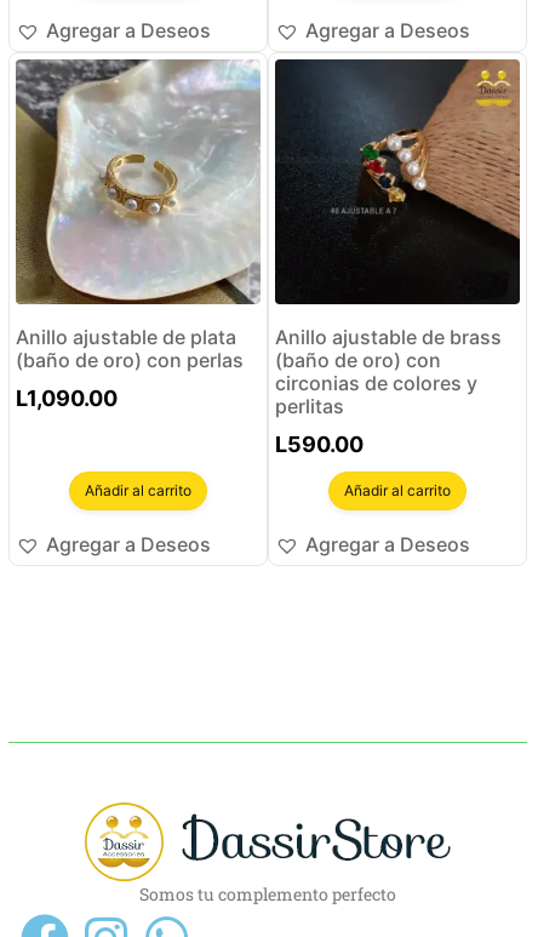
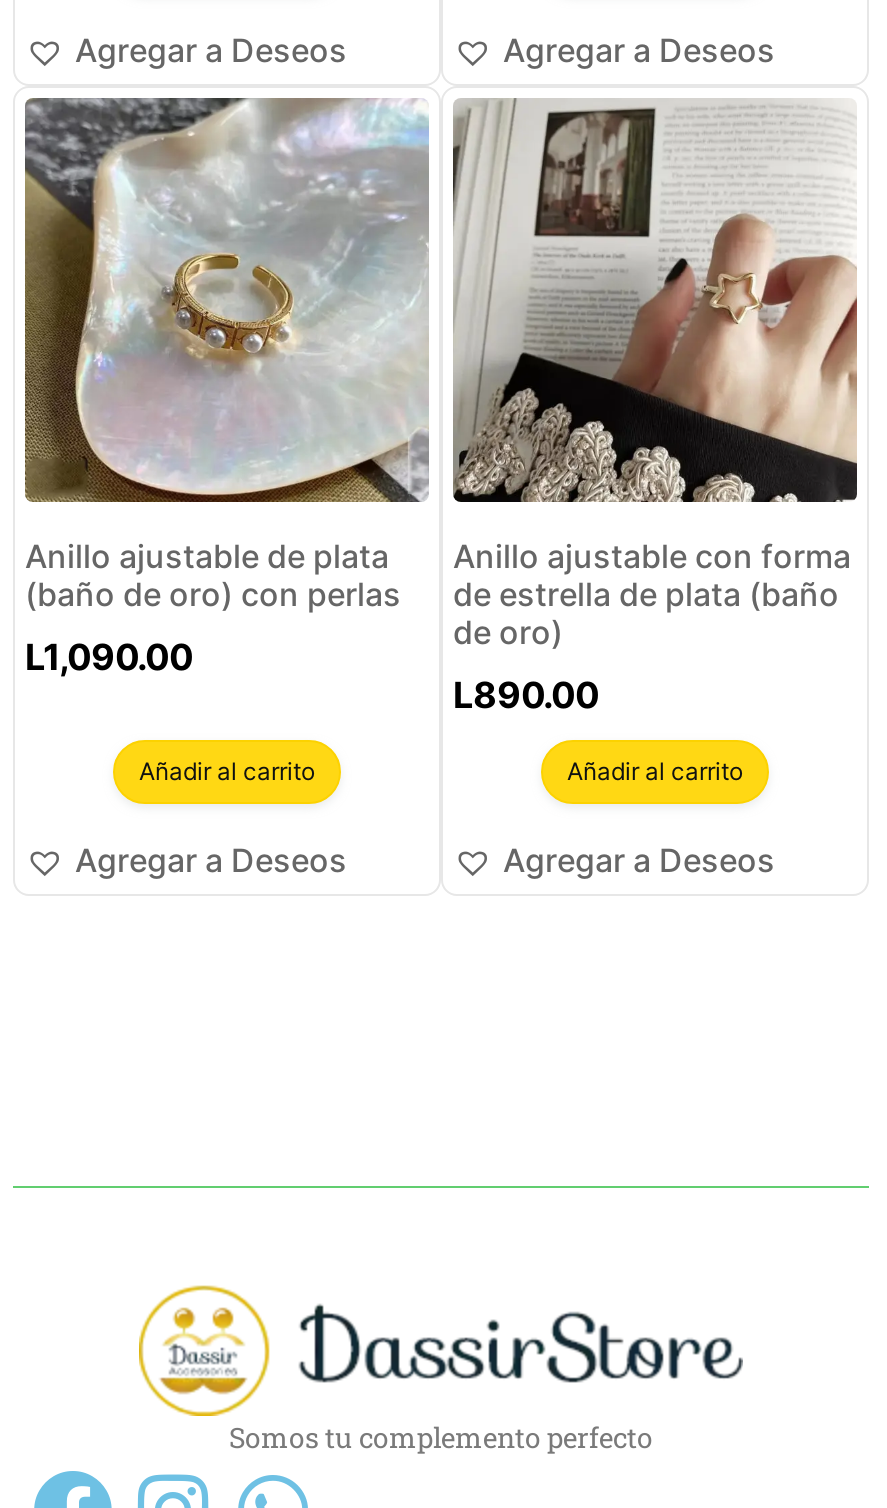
[274,58,521,418] [image] | Anillo ajustable de brass | (baño de oro) con | circonias de colores y | perlitas -> [451,98,859,652] [image] | Anillo ajustable con forma | de estrella de plata (baño | de oro)
[275,432,364,457] L590.00 -> [453,674,599,716] L890.00

